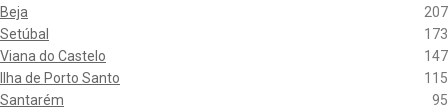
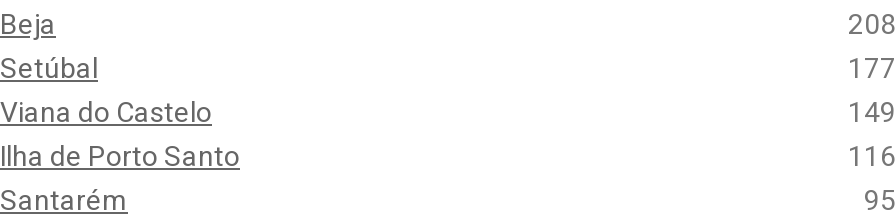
[424,4,448,20] 207 -> [848,8,896,40] 208
[424,26,448,42] 173 -> [848,52,896,84] 177
[424,48,448,64] 147 -> [848,96,896,128] 149
[424,70,448,86] 115 -> [848,140,896,172] 116

